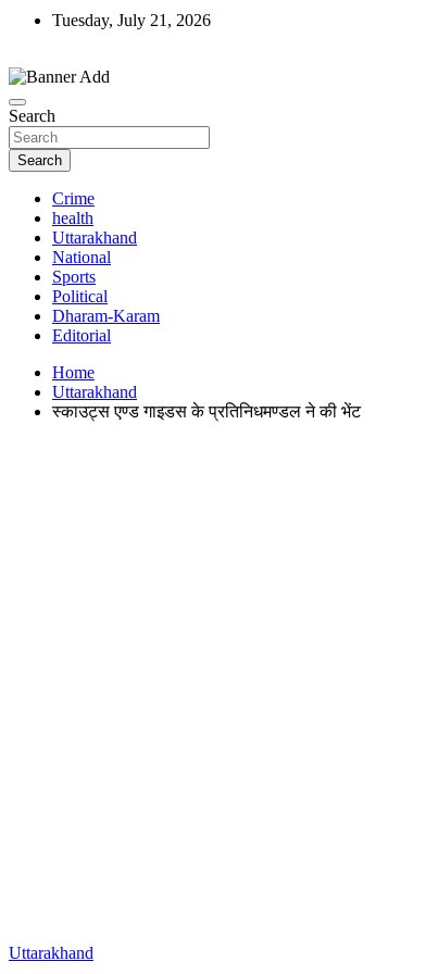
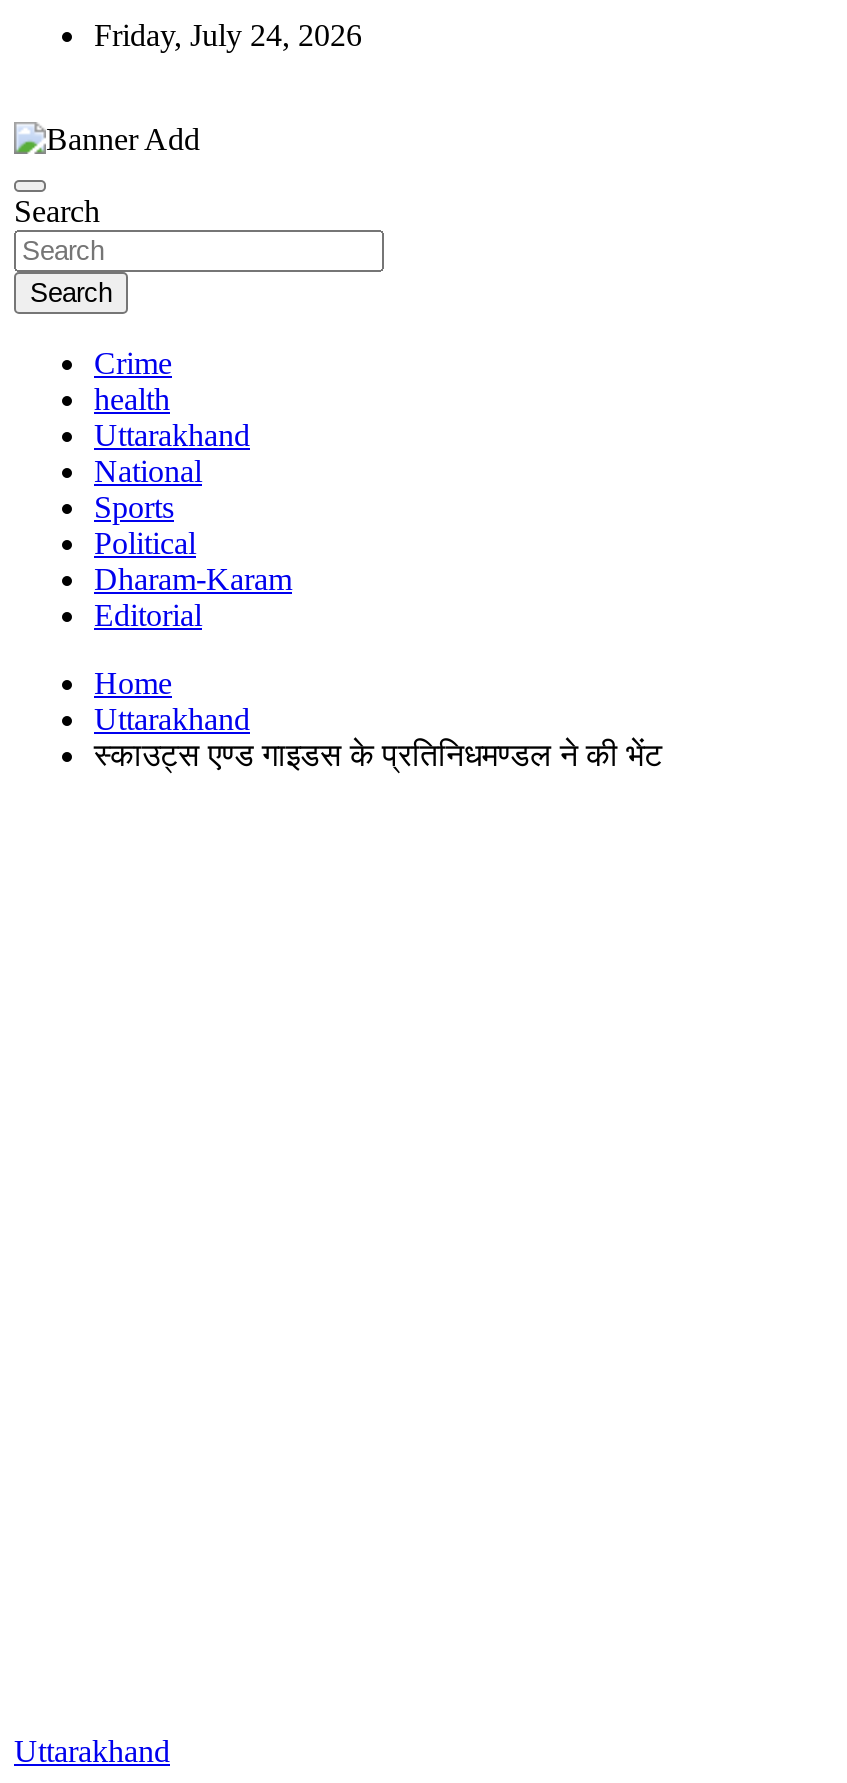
[52,11,211,29] Tuesday, July 21, 2026 -> [94,18,362,52] Friday, July 24, 2026

